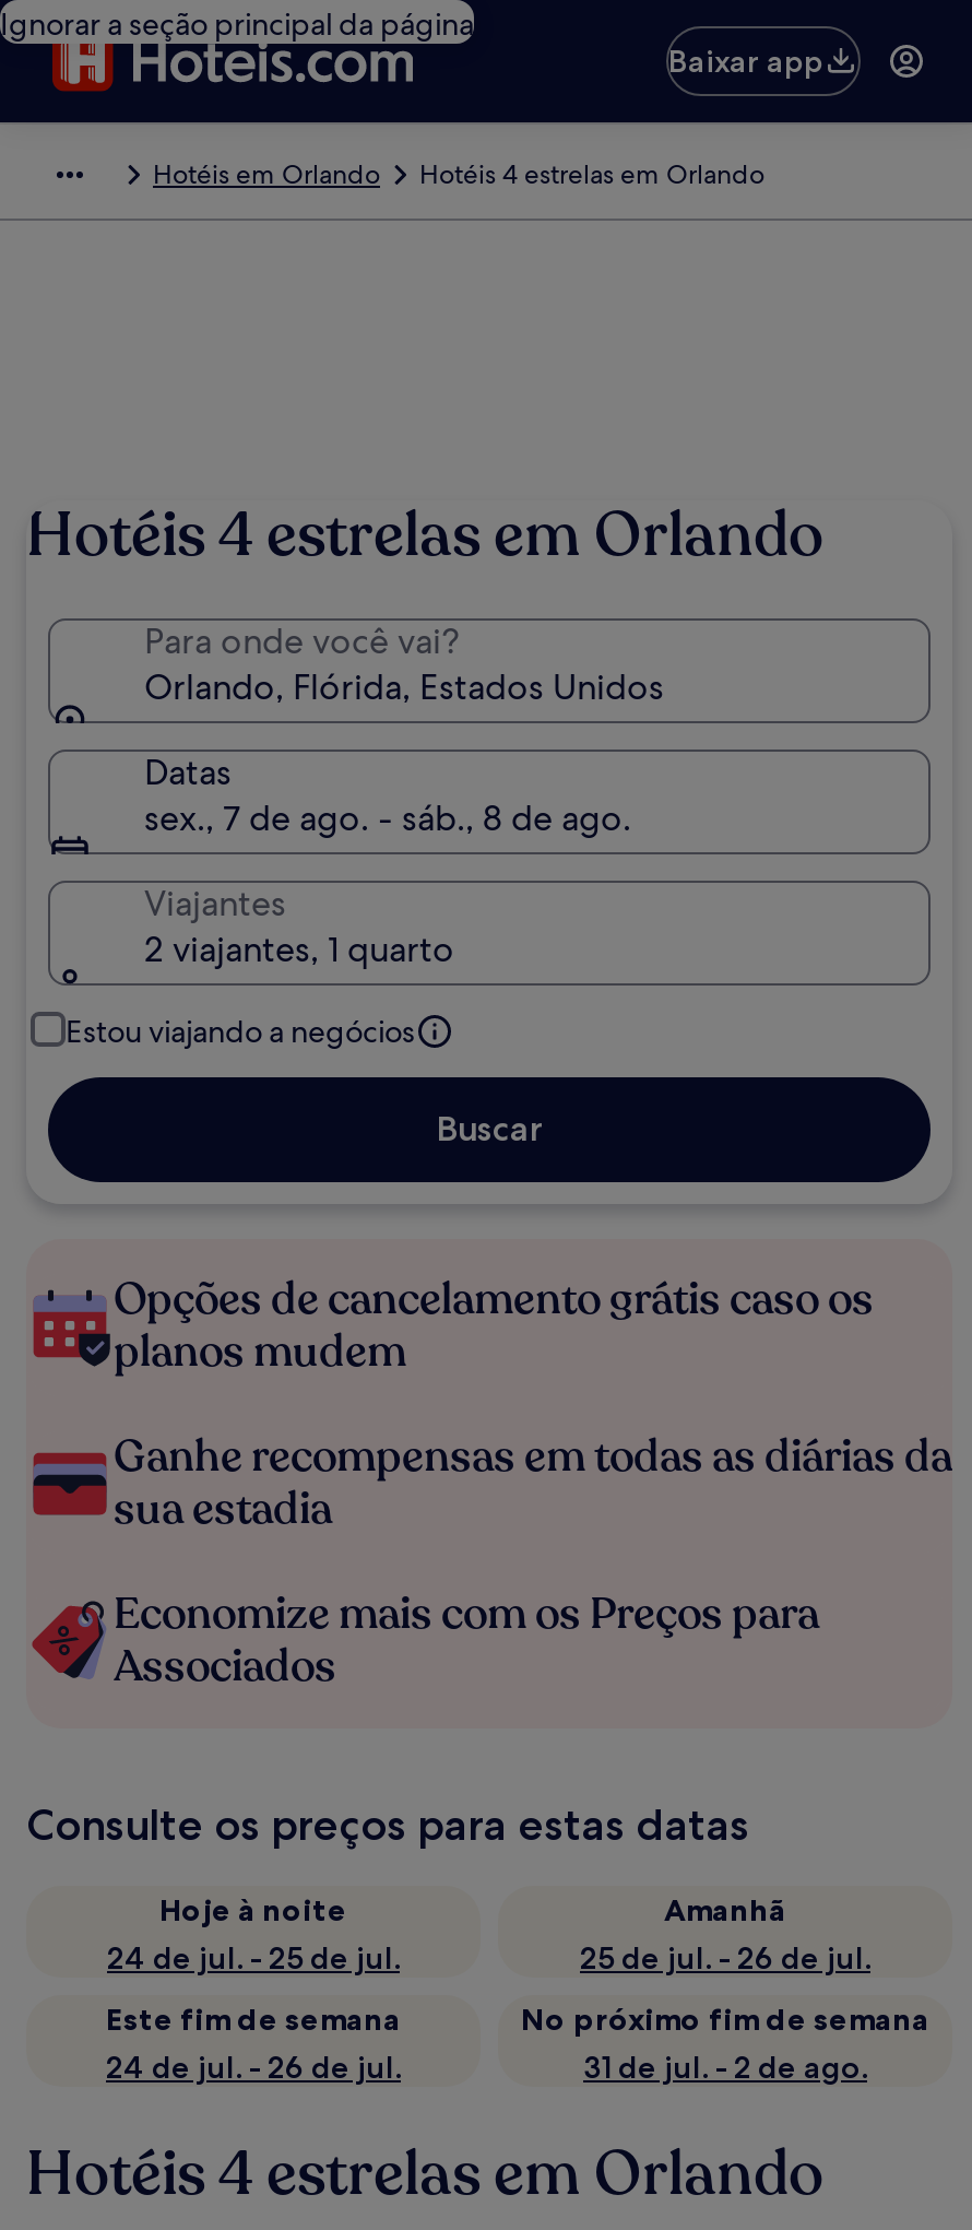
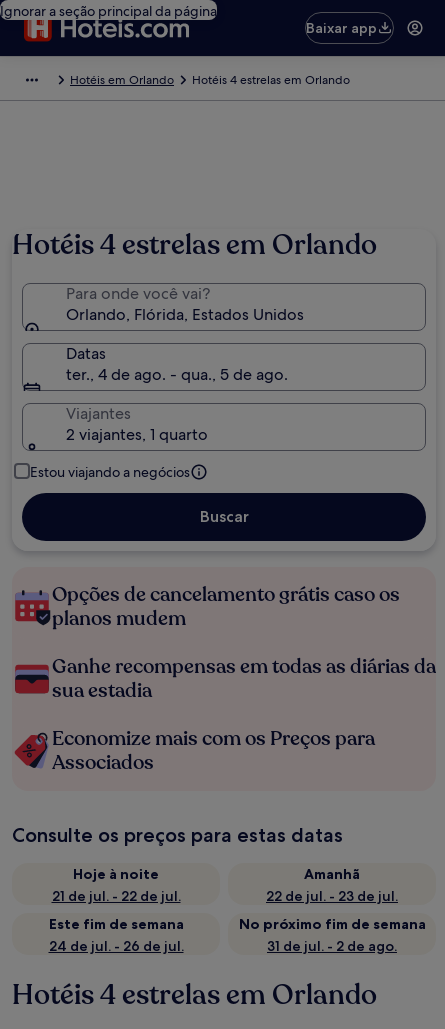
[144,795,631,841] sex., 7 de ago. - sáb., 8 de ago. -> [66,364,288,385] ter., 4 de ago. - qua., 5 de ago.
[107,1938,400,1978] 24 de jul. - 25 de jul. -> [51,887,180,905] 21 de jul. - 22 de jul.
[580,1938,870,1978] 25 de jul. - 26 de jul. -> [266,887,398,905] 22 de jul. - 23 de jul.

